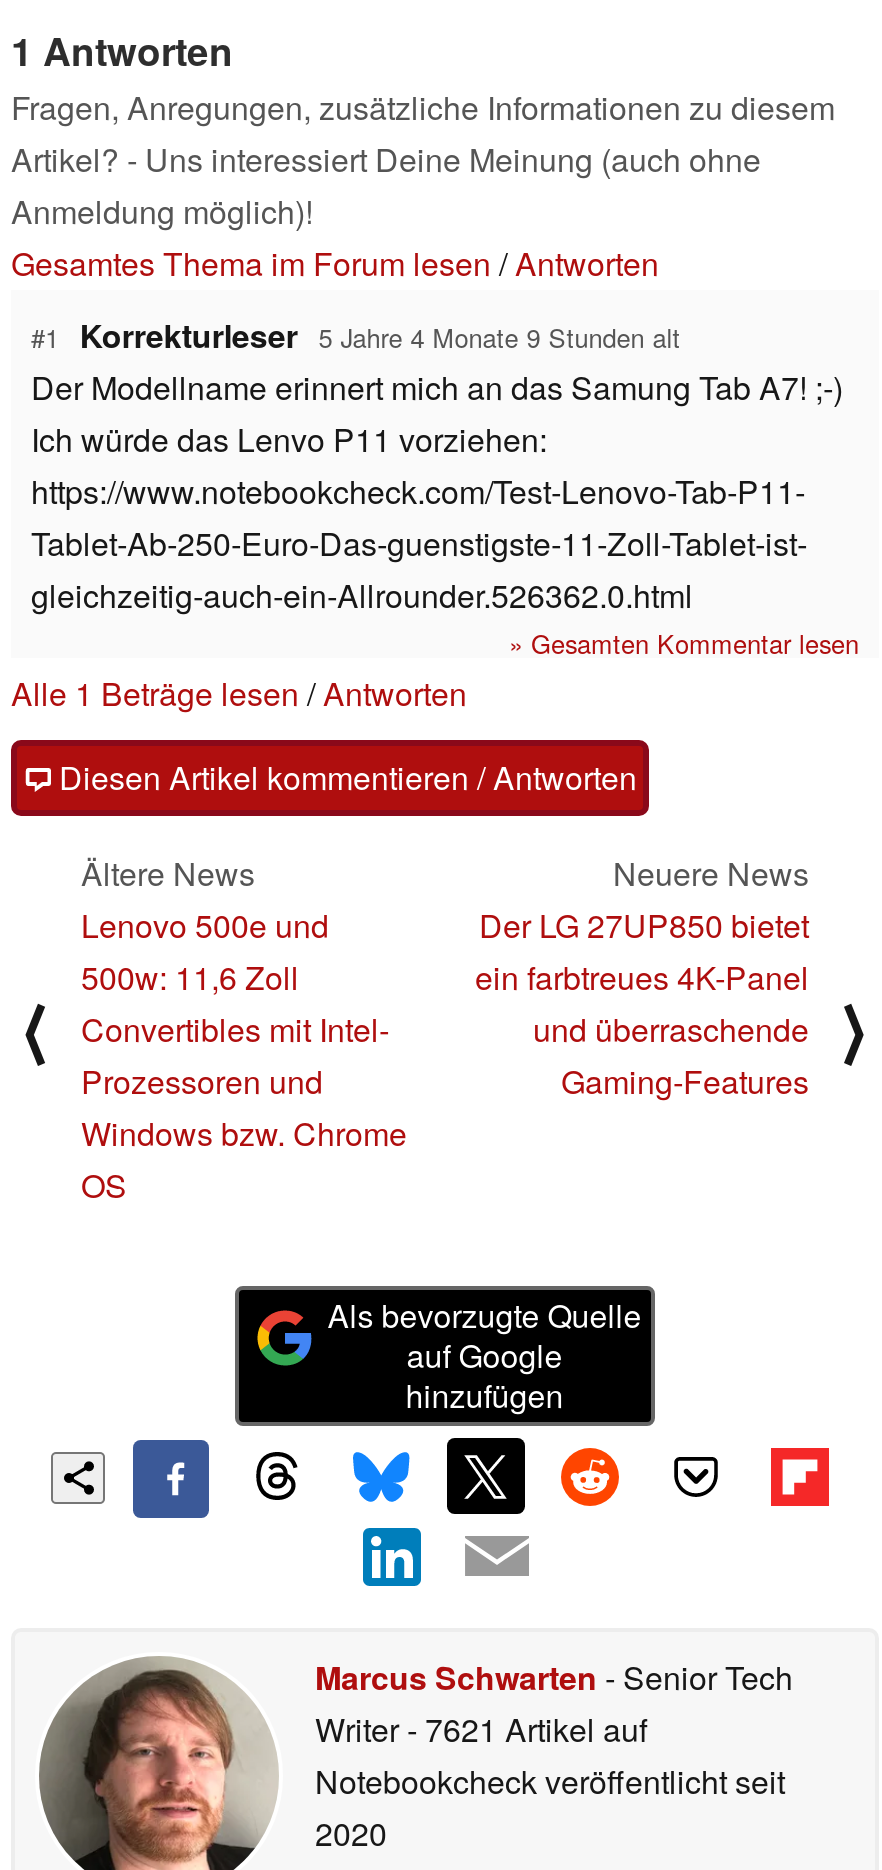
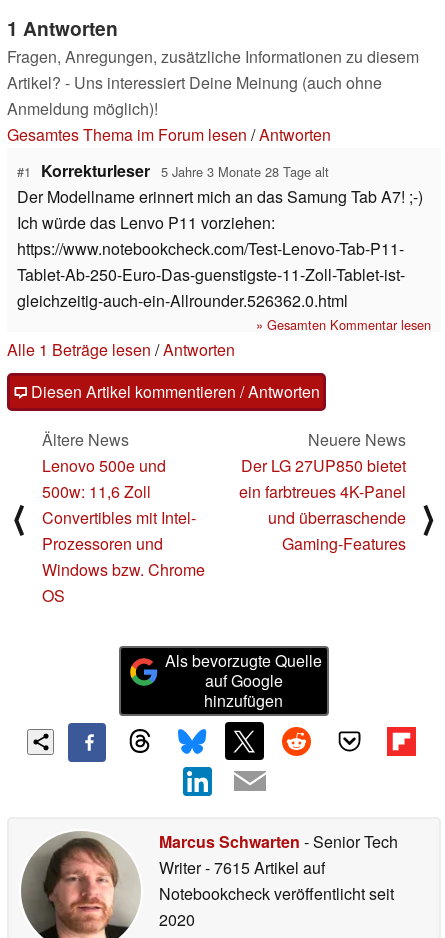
[31,311,681,357] #1 Korrekturleser 5 Jahre 4 Monate 9 Stunden alt -> [17,158,329,181] #1 Korrekturleser 5 Jahre 3 Monate 28 Tage alt
[315,1707,647,1753] Writer - 7621 Artikel auf -> [159,856,325,879] Writer - 7615 Artikel auf

